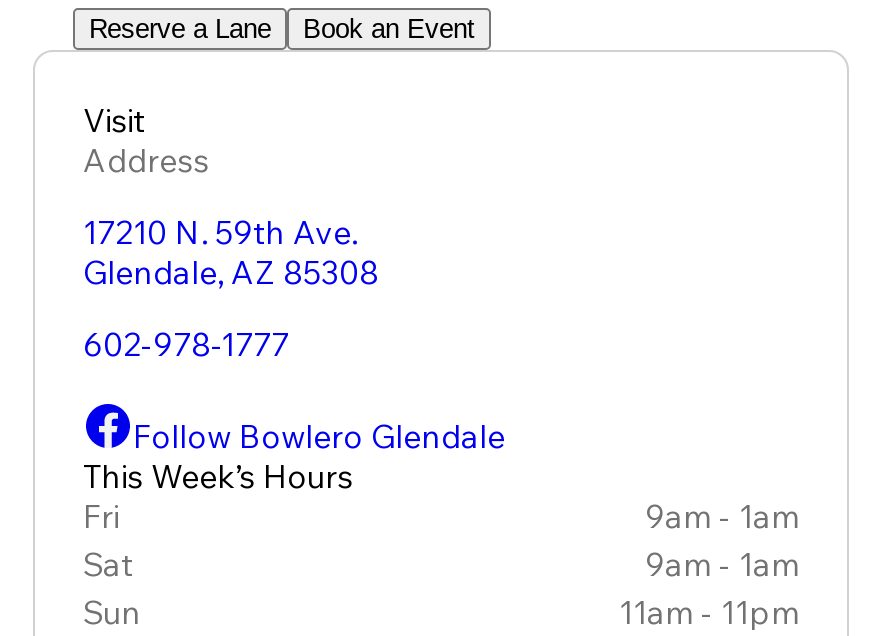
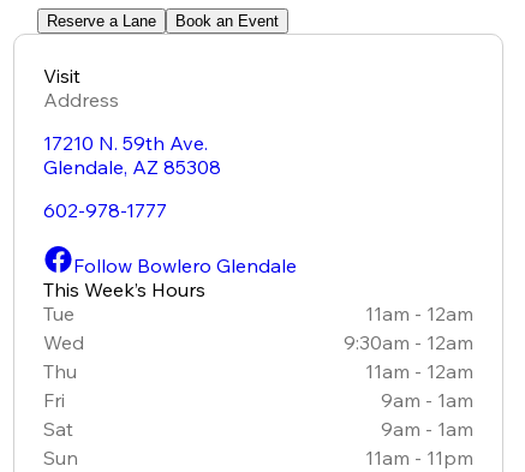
none -> [43,301,473,383] Tue | 11am - 12am | Wed | 9:30am - 12am | Thu | 11am - 12am

